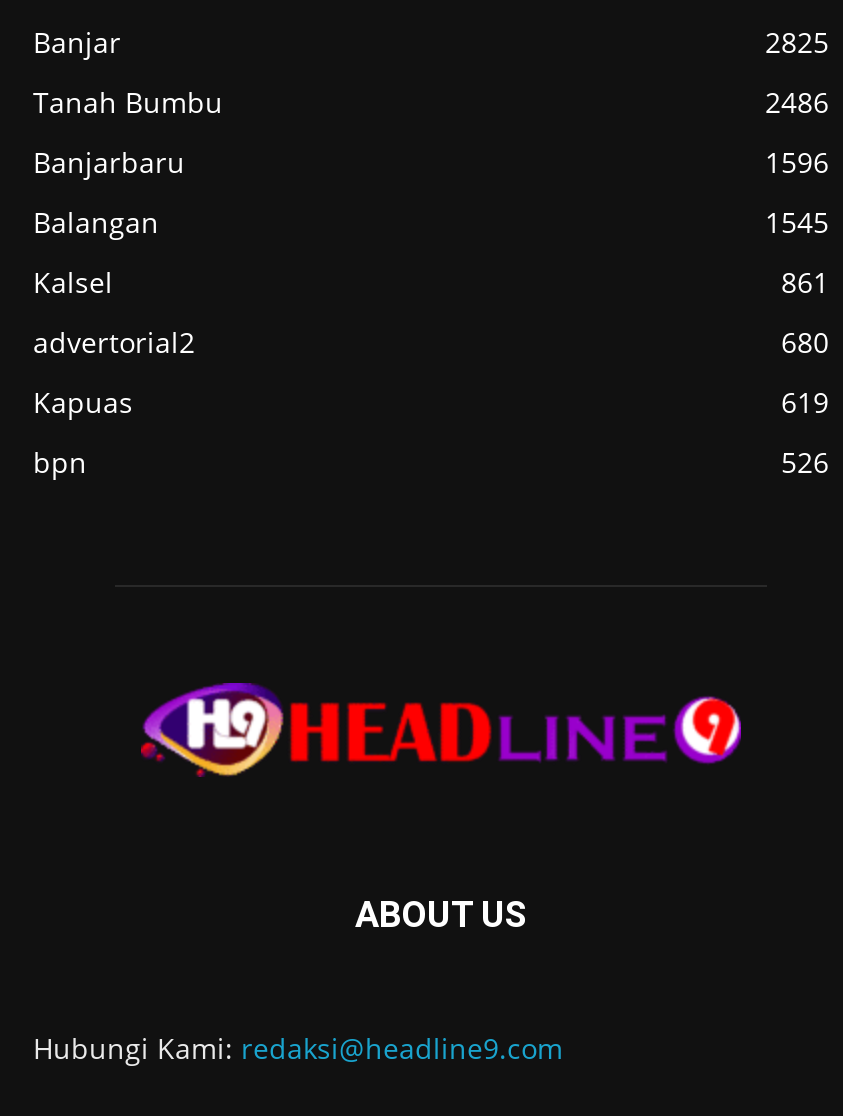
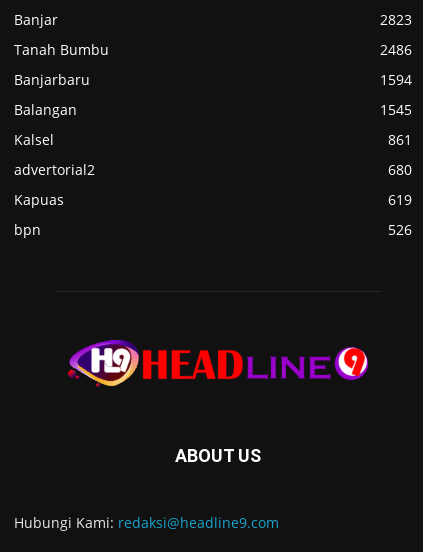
[765,23,829,61] 2825 -> [380,10,412,29] 2823
[765,143,829,181] 1596 -> [380,70,412,89] 1594

